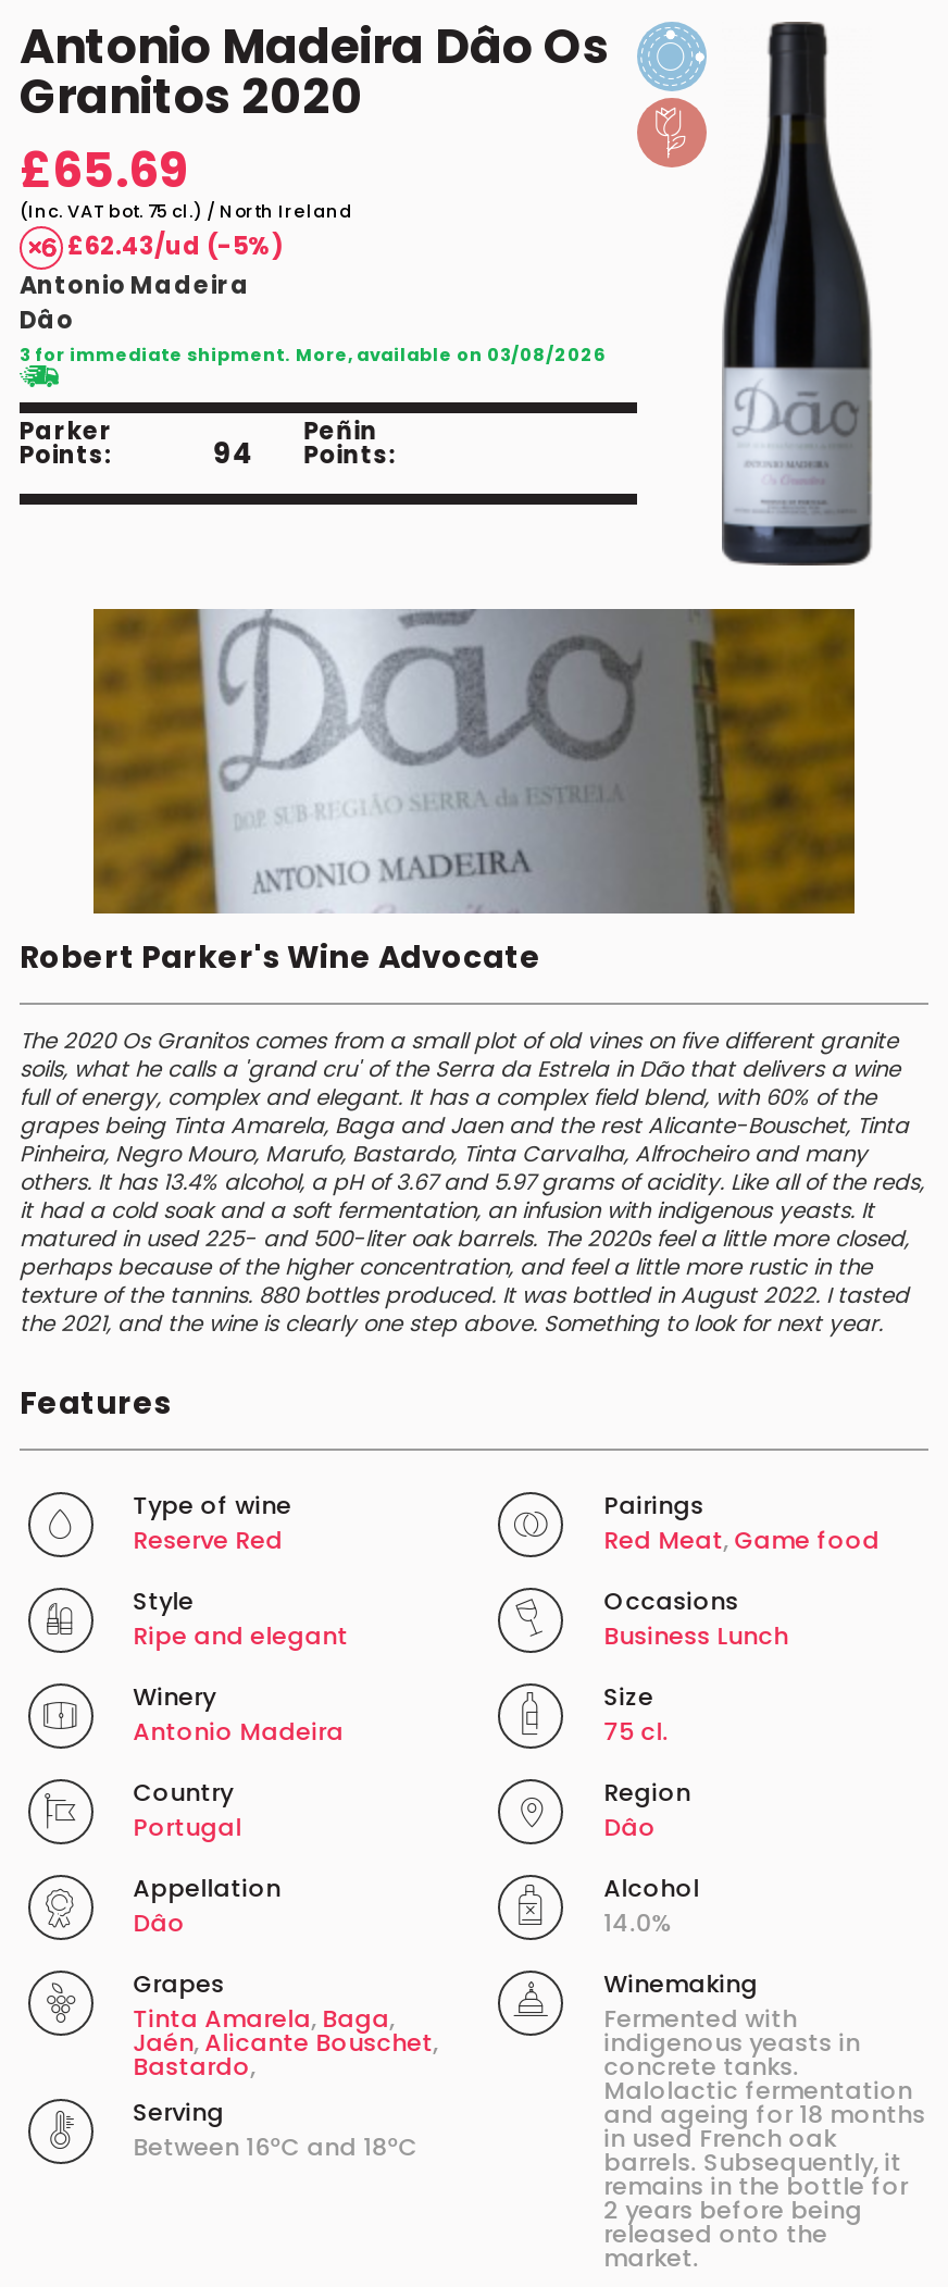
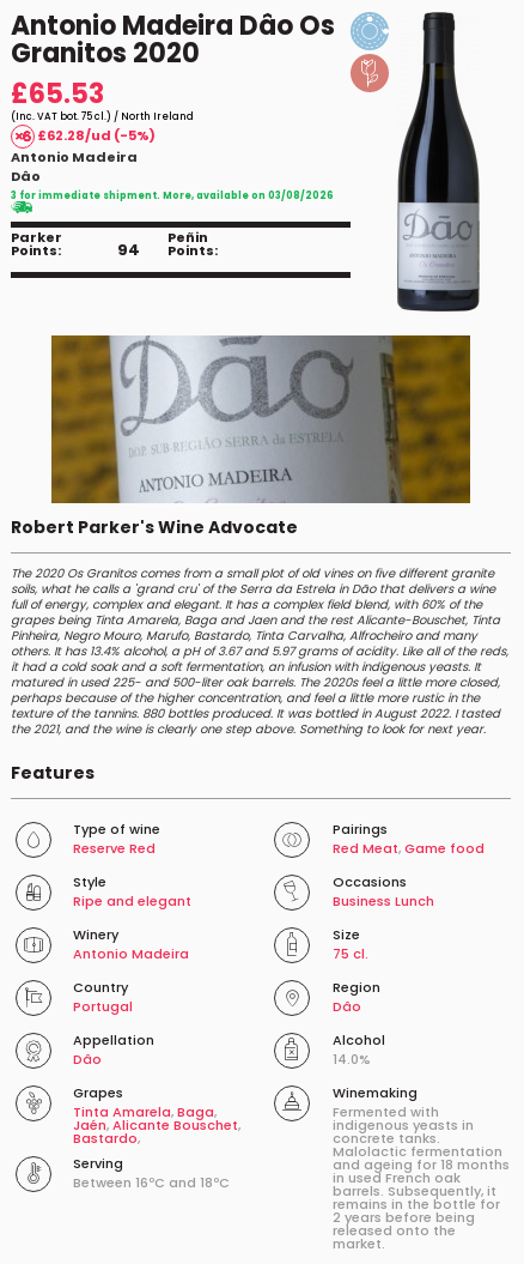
[20,137,189,204] £65.69 -> [11,75,104,113] £65.53
[63,229,283,263] £62.43/ud (-5%) -> [35,126,156,145] £62.28/ud (-5%)

